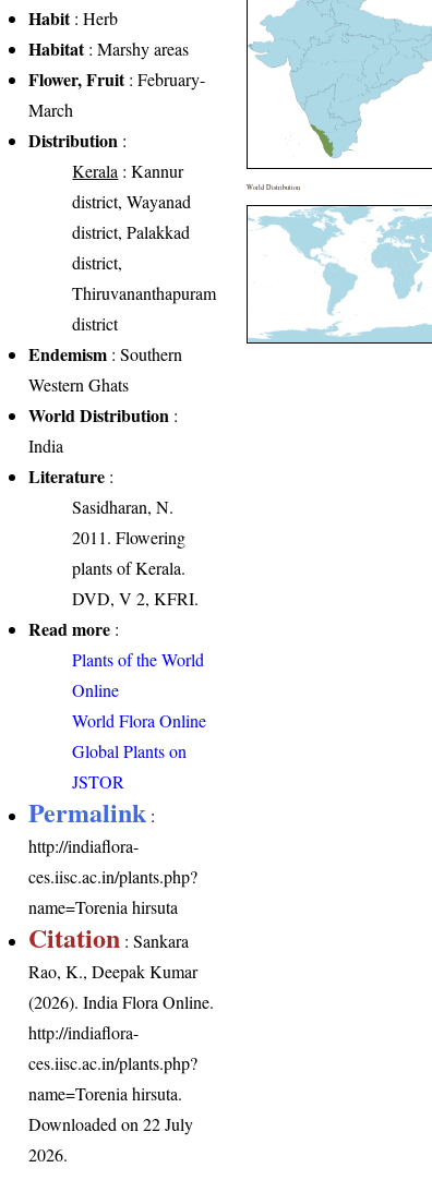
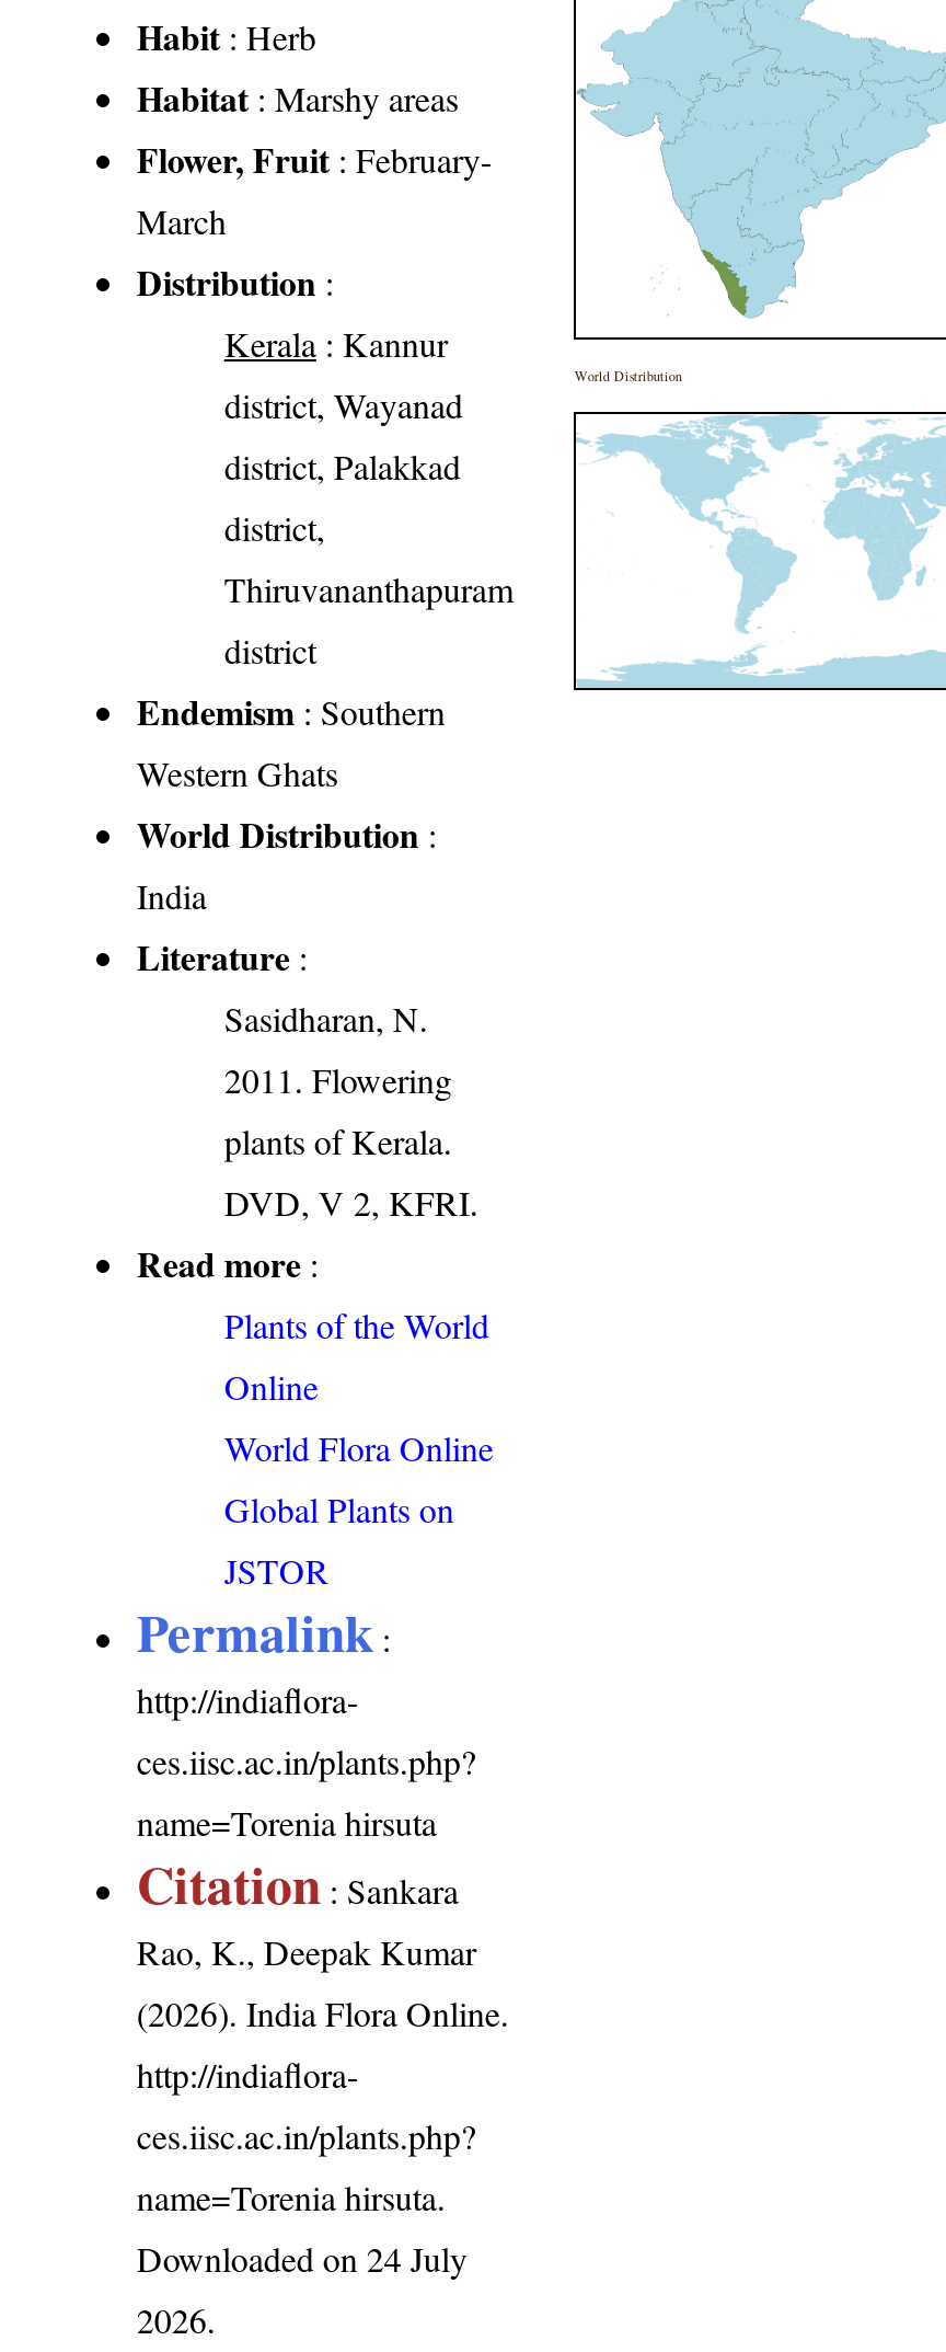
[29,1112,194,1135] Downloaded on 22 July -> [137,2234,467,2280] Downloaded on 24 July

